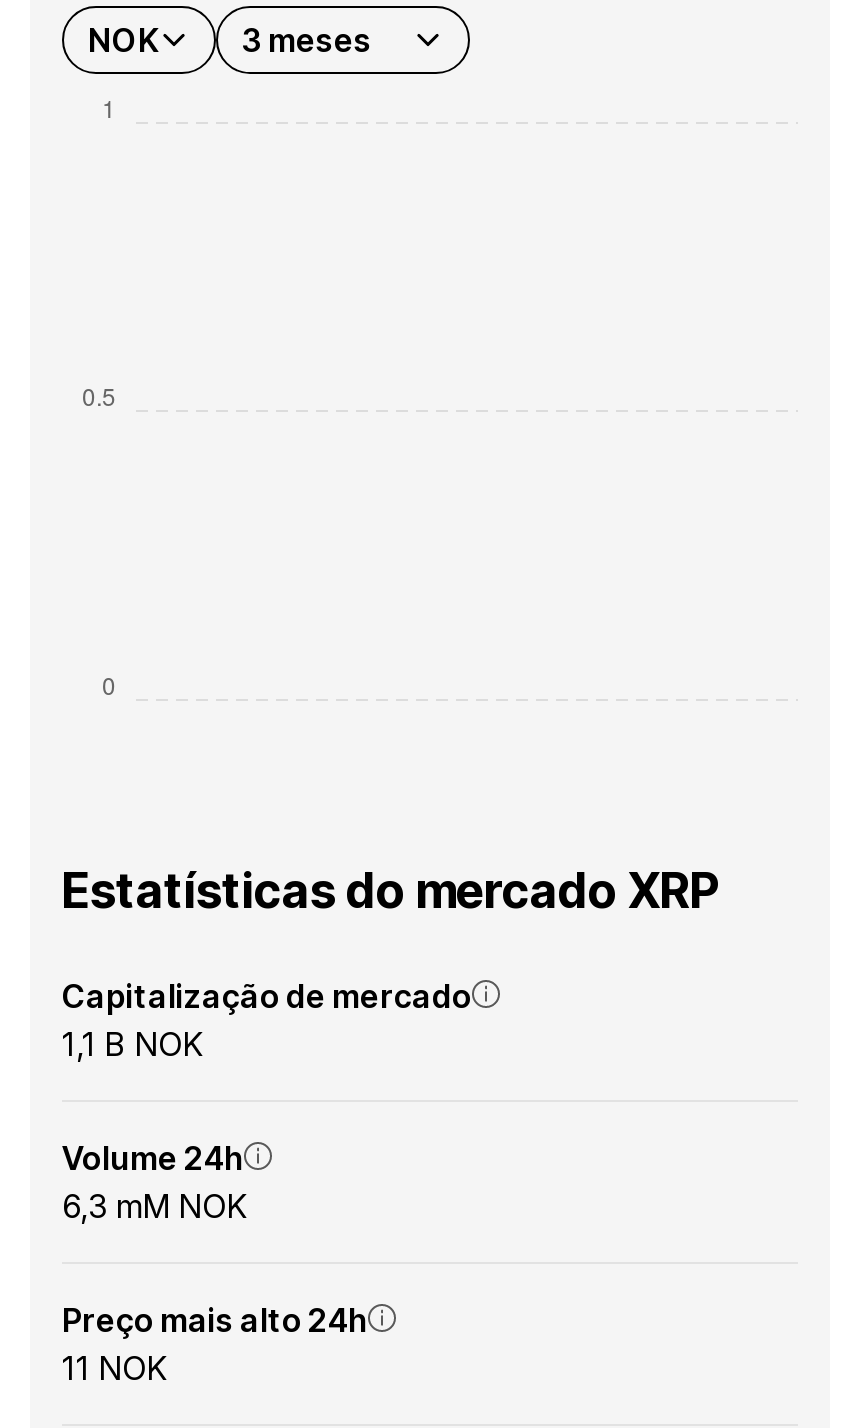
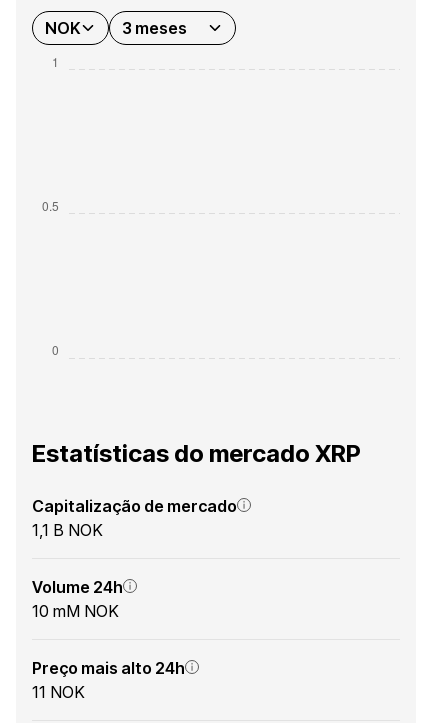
[62,1186,248,1226] 6,3 mM NOK -> [32,601,119,621] 10 mM NOK

